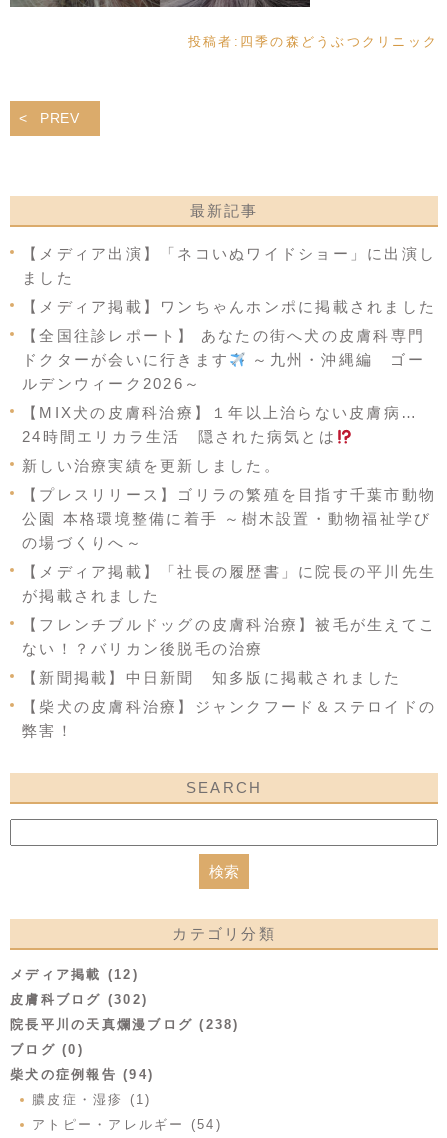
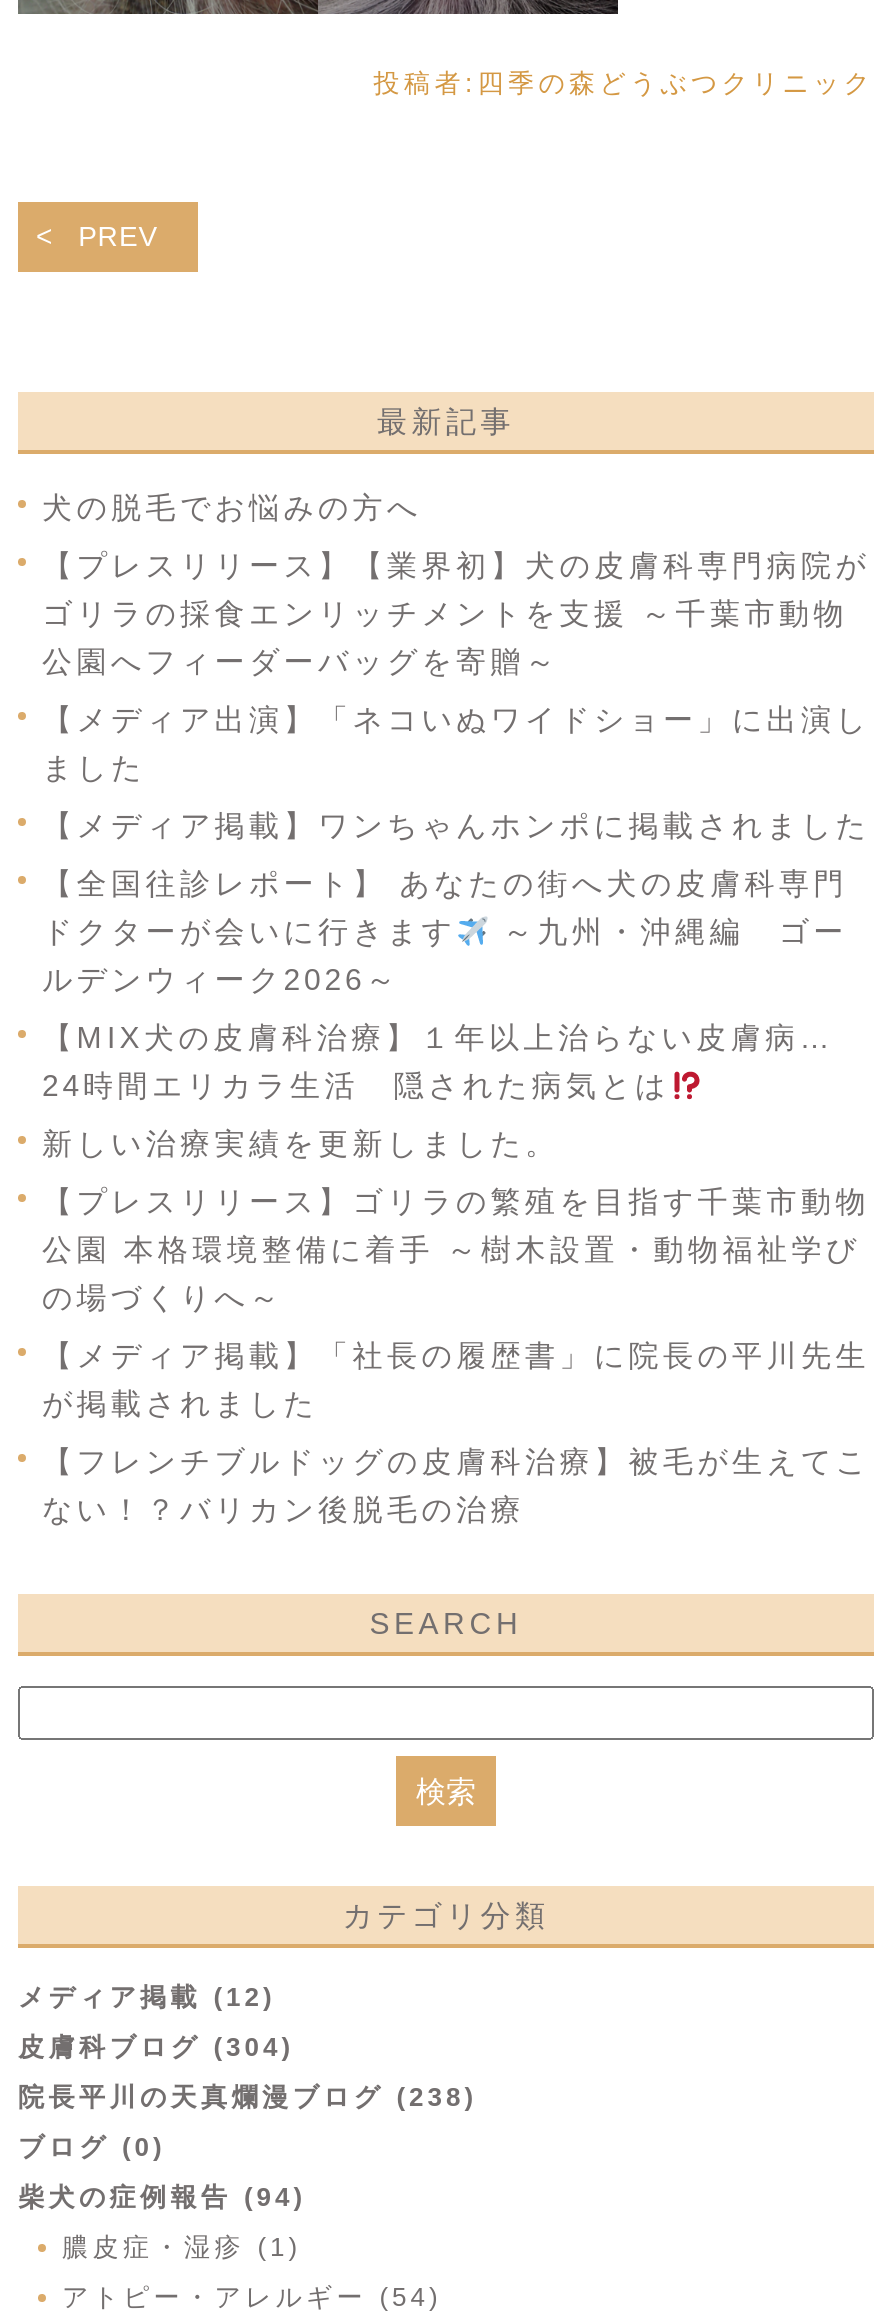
none -> [42,490,870,678] 犬の脱毛でお悩みの方へ | 【プレスリリース】【業界初】犬の皮膚科専門病院が | ゴリラの採食エンリッチメントを支援 ～千葉市動物 | 公園へフィーダーバッグを寄贈～
moved [22,245,436,657] -> [42,702,870,1526]: 【メディア出演】「ネコいぬワイドショー」に出演し | ました | 【メディア掲載】ワンちゃんホンポに掲載されました | ... | 【フレンチブルドッグの皮膚科治療】被毛が生えてこ | ない！？バリカン後脱毛の治療
[22,669,436,739] 【新聞掲載】中日新聞 知多版に掲載されました | 【柴犬の皮膚科治療】ジャンクフード＆ステロイドの | 弊害！ -> none
[10,992,148,1007] 皮膚科ブログ (302) -> [18,2032,294,2062] 皮膚科ブログ (304)

